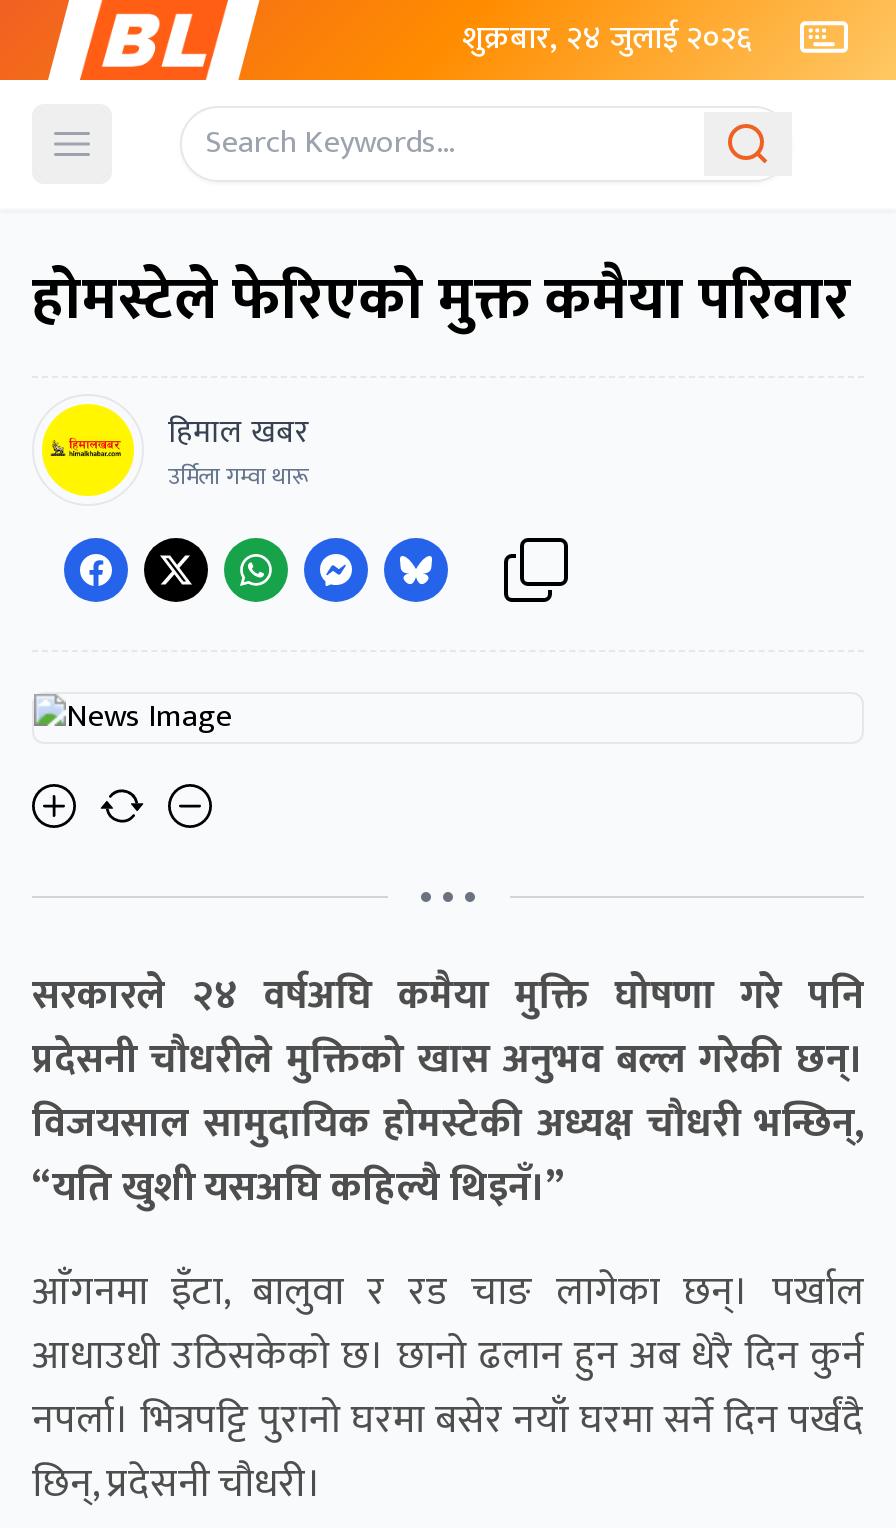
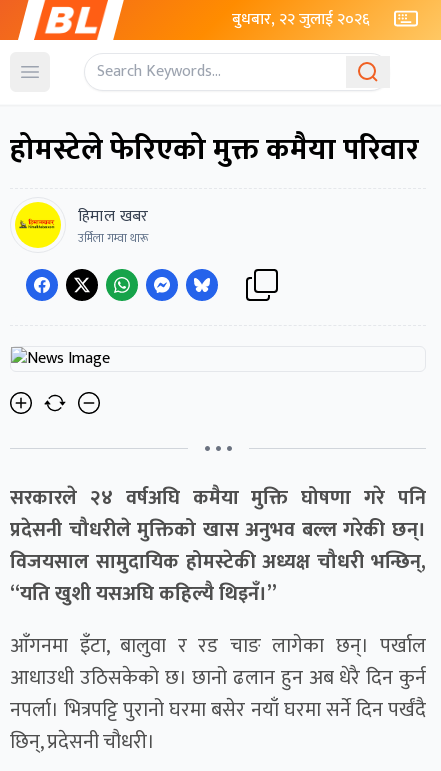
[462,12,752,66] शुक्रबार, २४ जुलाई २०२६ -> [232,6,370,33] बुधबार, २२ जुलाई २०२६

